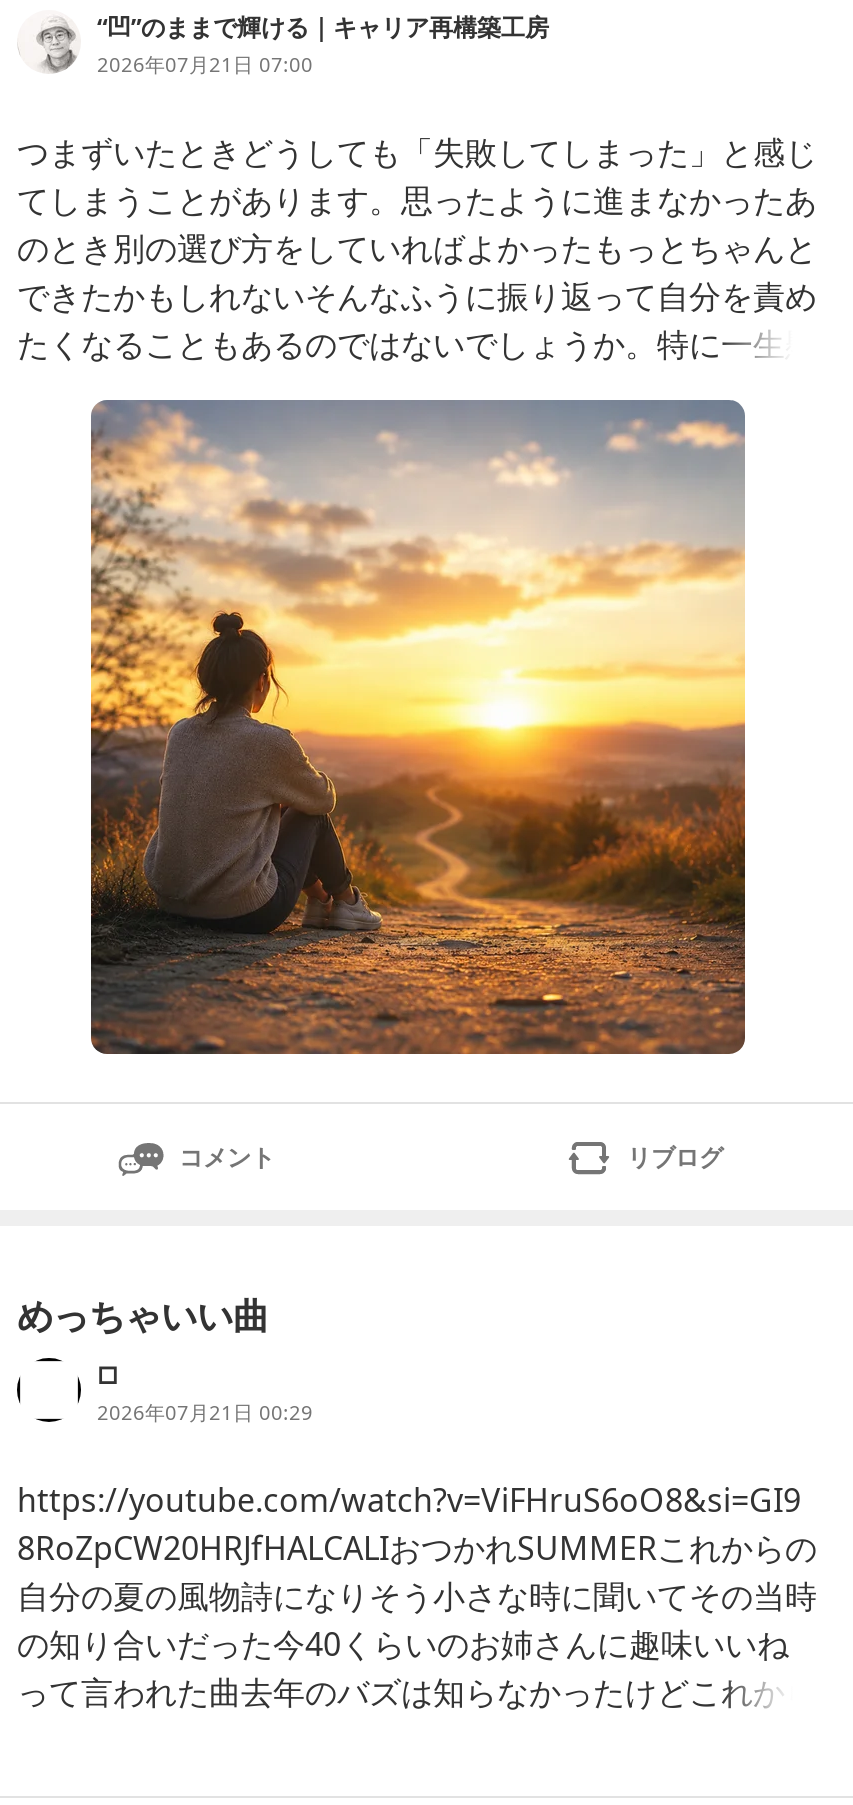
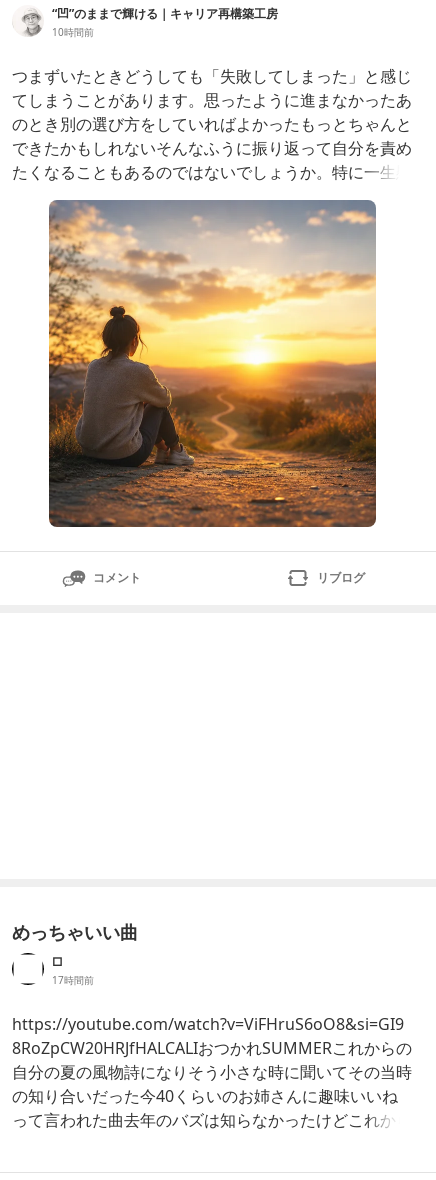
[97,50,313,78] 2026年07月21日 07:00 -> [52,25,94,39] 10時間前
[97,1397,313,1425] 2026年07月21日 00:29 -> [52,973,94,987] 17時間前

